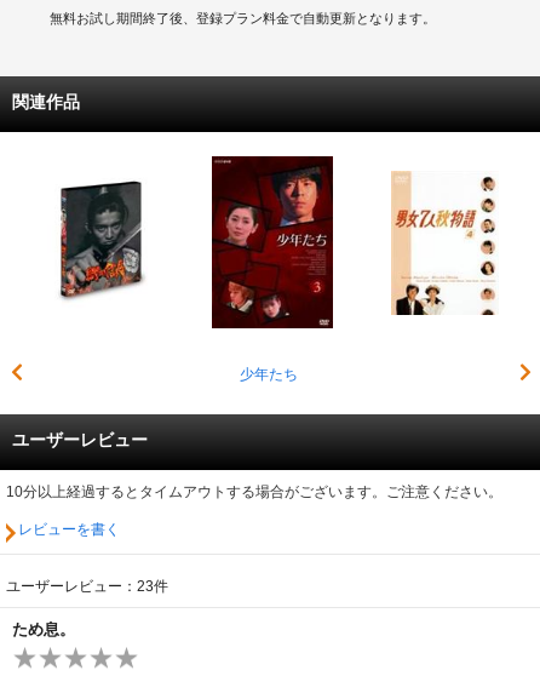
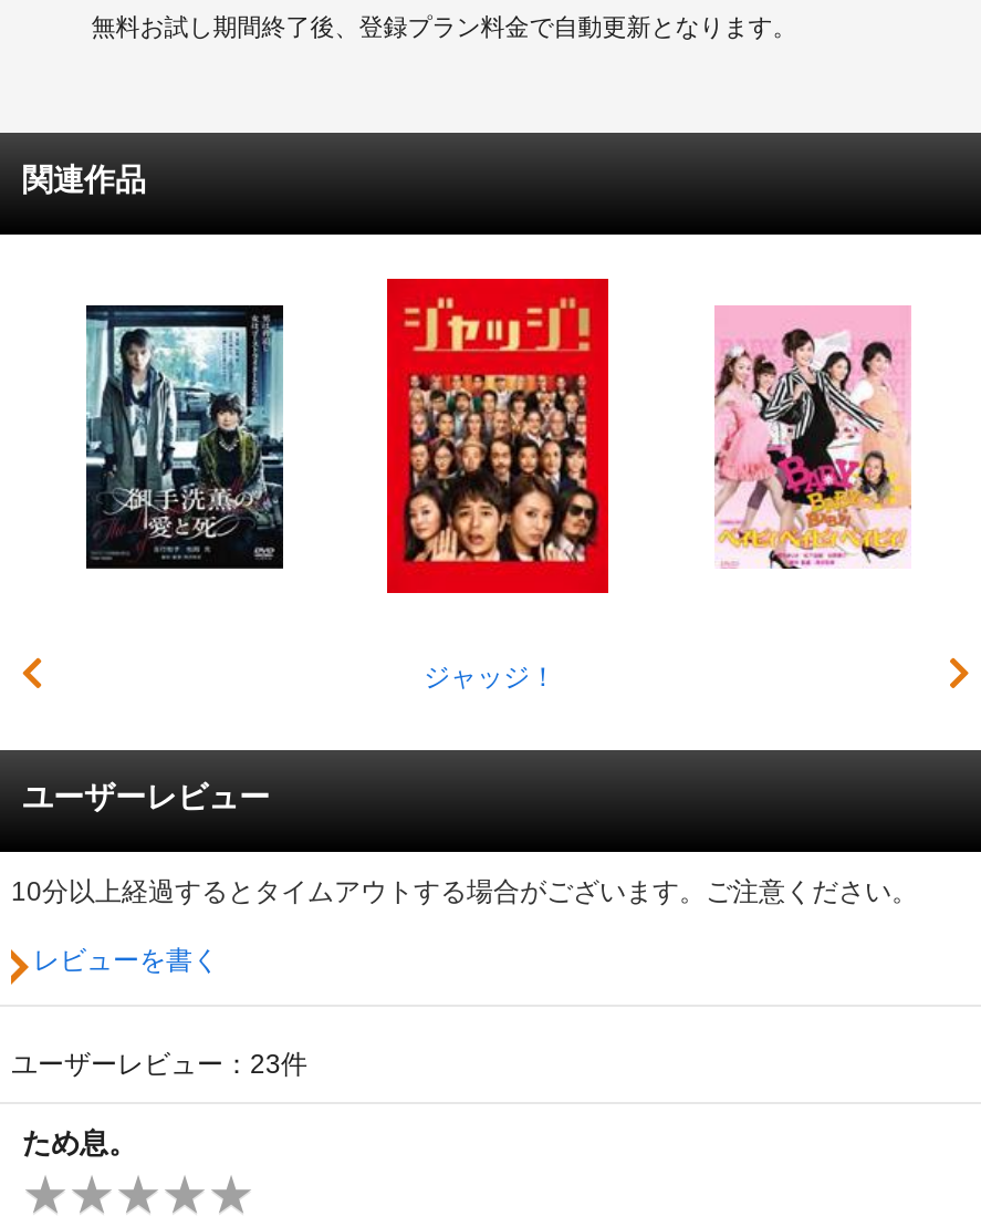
[211,155,334,383] [image] | 少年たち -> [385,277,610,693] [image] | ジャッジ！
[47,171,155,315] [image] -> [84,303,285,571] [image]
[391,172,498,316] [image] -> [712,305,911,569] [image]

